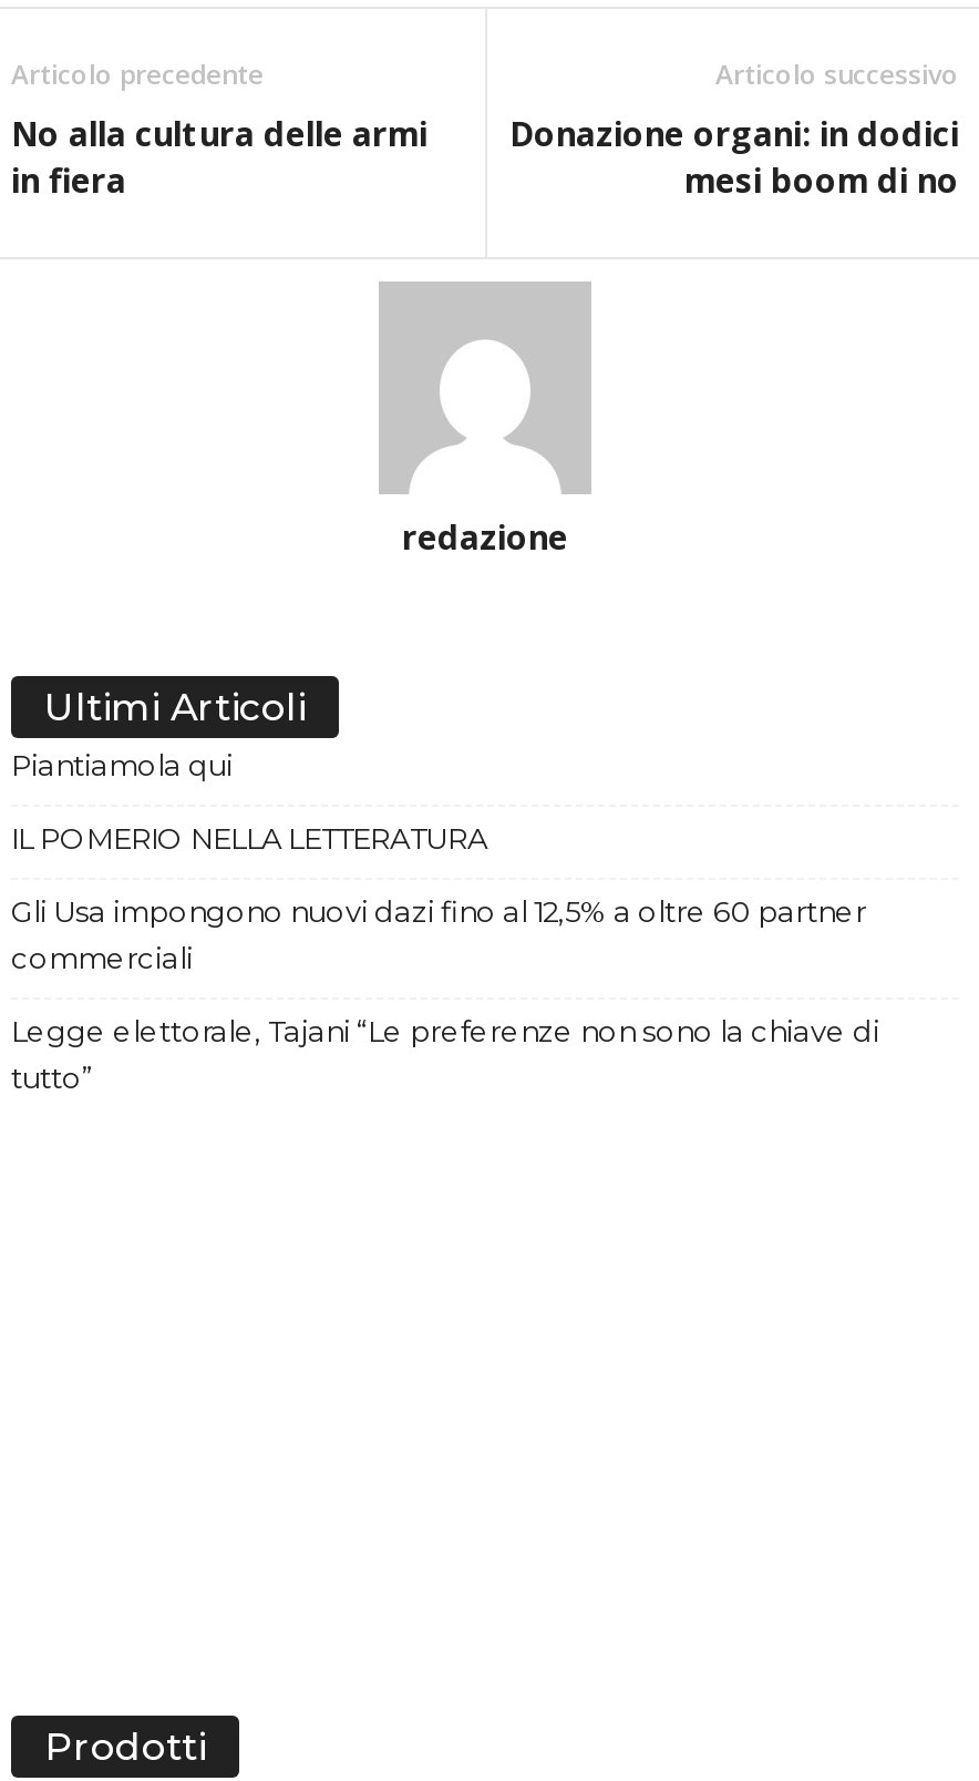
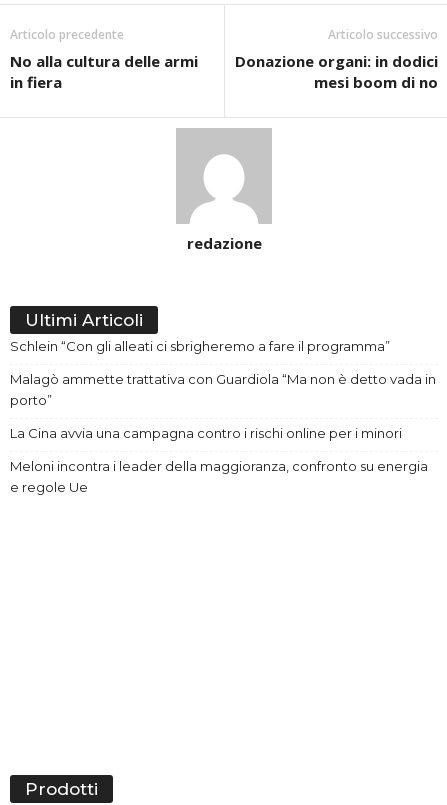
[11,748,233,783] Piantiamola qui -> [10,338,390,354] Schlein “Con gli alleati ci sbrigheremo a fare il programma”
[11,821,487,856] IL POMERIO NELLA LETTERATURA -> [10,371,436,408] Malagò ammette trattativa con Guardiola “Ma non è detto vada in | porto”
[11,894,866,976] Gli Usa impongono nuovi dazi fino al 12,5% a oltre 60 partner | commerciali -> [10,425,402,441] La Cina avvia una campagna contro i rischi online per i minori
[11,1014,879,1096] Legge elettorale, Tajani “Le preferenze non sono la chiave di | tutto” -> [10,458,428,495] Meloni incontra i leader della maggioranza, confronto su energia | e regole Ue

